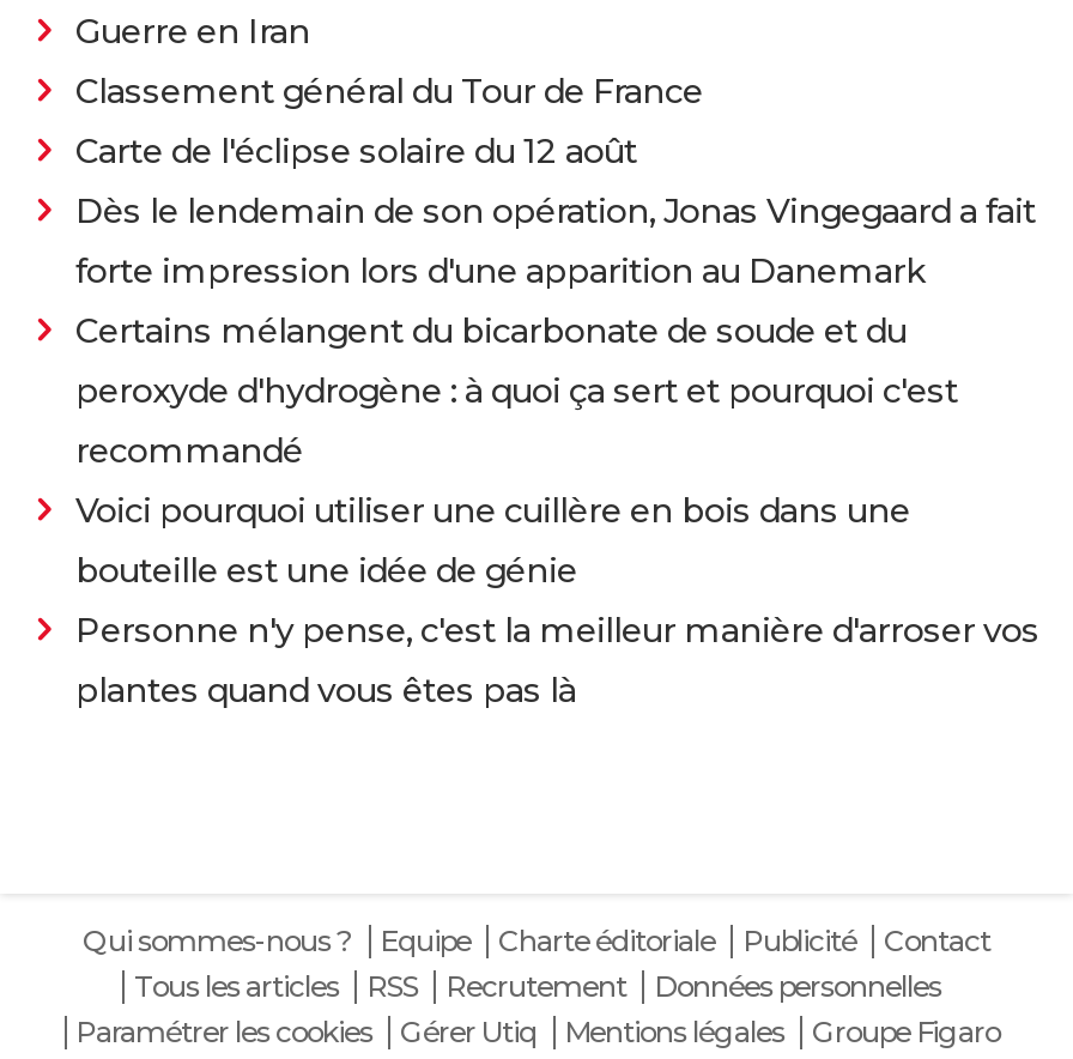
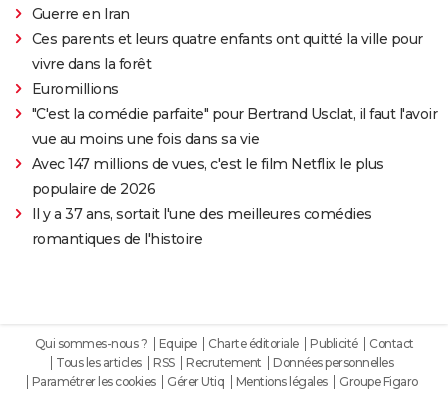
[75,70,1039,713] Classement général du Tour de France | Carte de l'éclipse solaire du 12 août | Dès le lendemain de son opération, Jonas Vingegaard a fait | forte impression lors d'une apparition au Danemark | Certains mélangent du bicarbonate de soude et du | peroxyde d'hydrogène : à quoi ça sert et pourquoi c'est | recommandé | Voici pourquoi utiliser une cuillère en bois dans une | bouteille est une idée de génie | Personne n'y pense, c'est la meilleur manière d'arroser vos | plantes quand vous êtes pas là -> [31,30,437,248] Ces parents et leurs quatre enfants ont quitté la ville pour | vivre dans la forêt | Euromillions | "C'est la comédie parfaite" pour Bertrand Usclat, il faut l'avoir | vue au moins une fois dans sa vie | Avec 147 millions de vues, c'est le film Netflix le plus | populaire de 2026 | Il y a 37 ans, sortait l'une des meilleures comédies | romantiques de l'histoire

